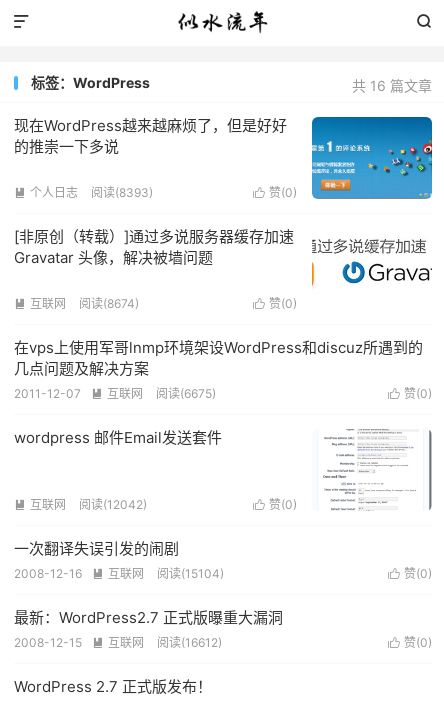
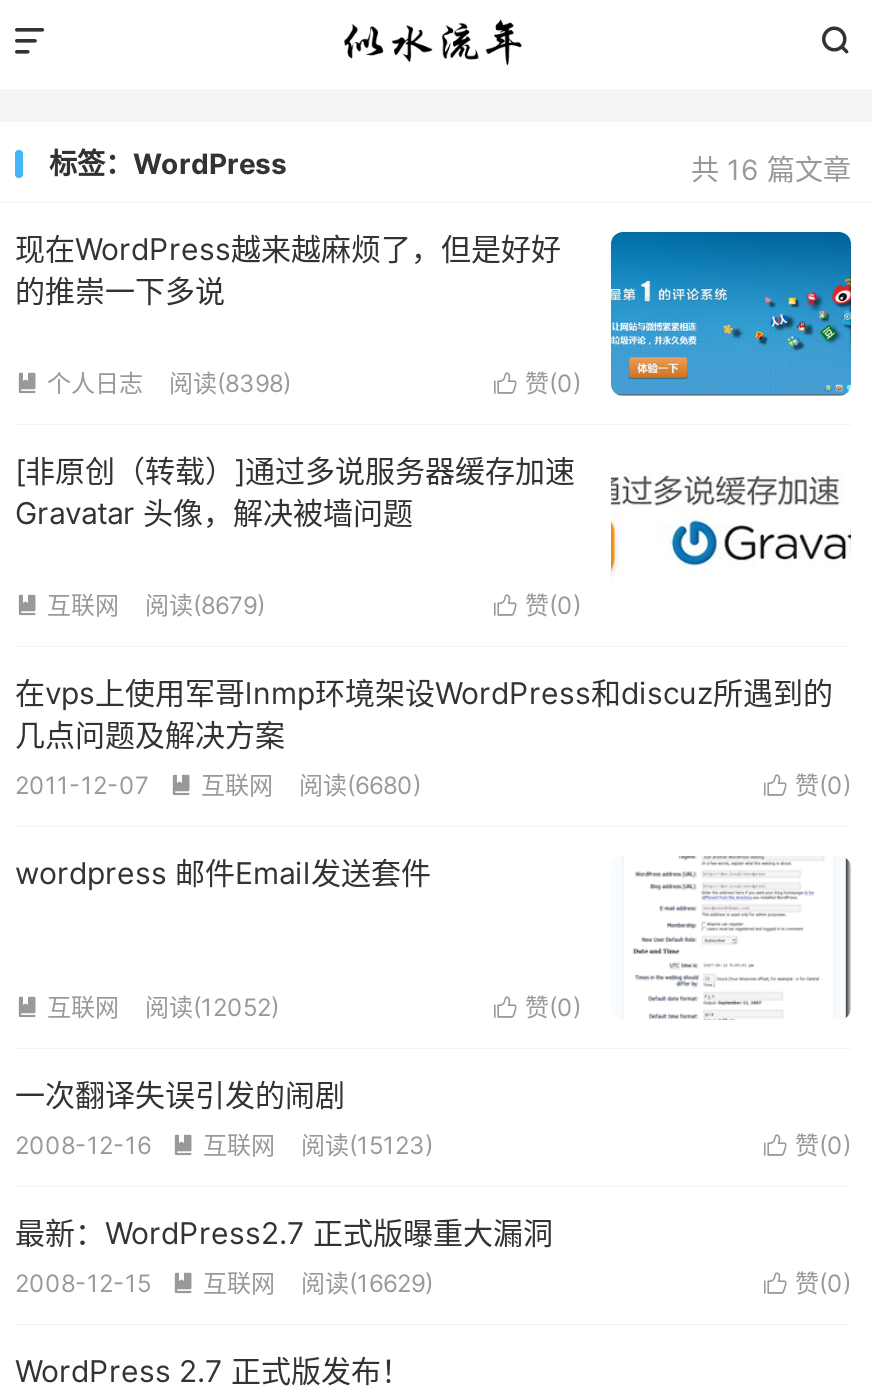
[91,185,153,200] 阅读(8393) -> [169,368,291,398] 阅读(8398)
[79,296,139,311] 阅读(8674) -> [145,590,265,620] 阅读(8679)
[156,386,216,401] 阅读(6675) -> [299,770,421,800] 阅读(6680)
[79,497,147,512] 阅读(12042) -> [145,992,279,1022] 阅读(12052)
[157,566,224,581] 阅读(15104) -> [301,1130,433,1160] 阅读(15123)
[157,635,222,650] 阅读(16612) -> [301,1268,433,1298] 阅读(16629)

